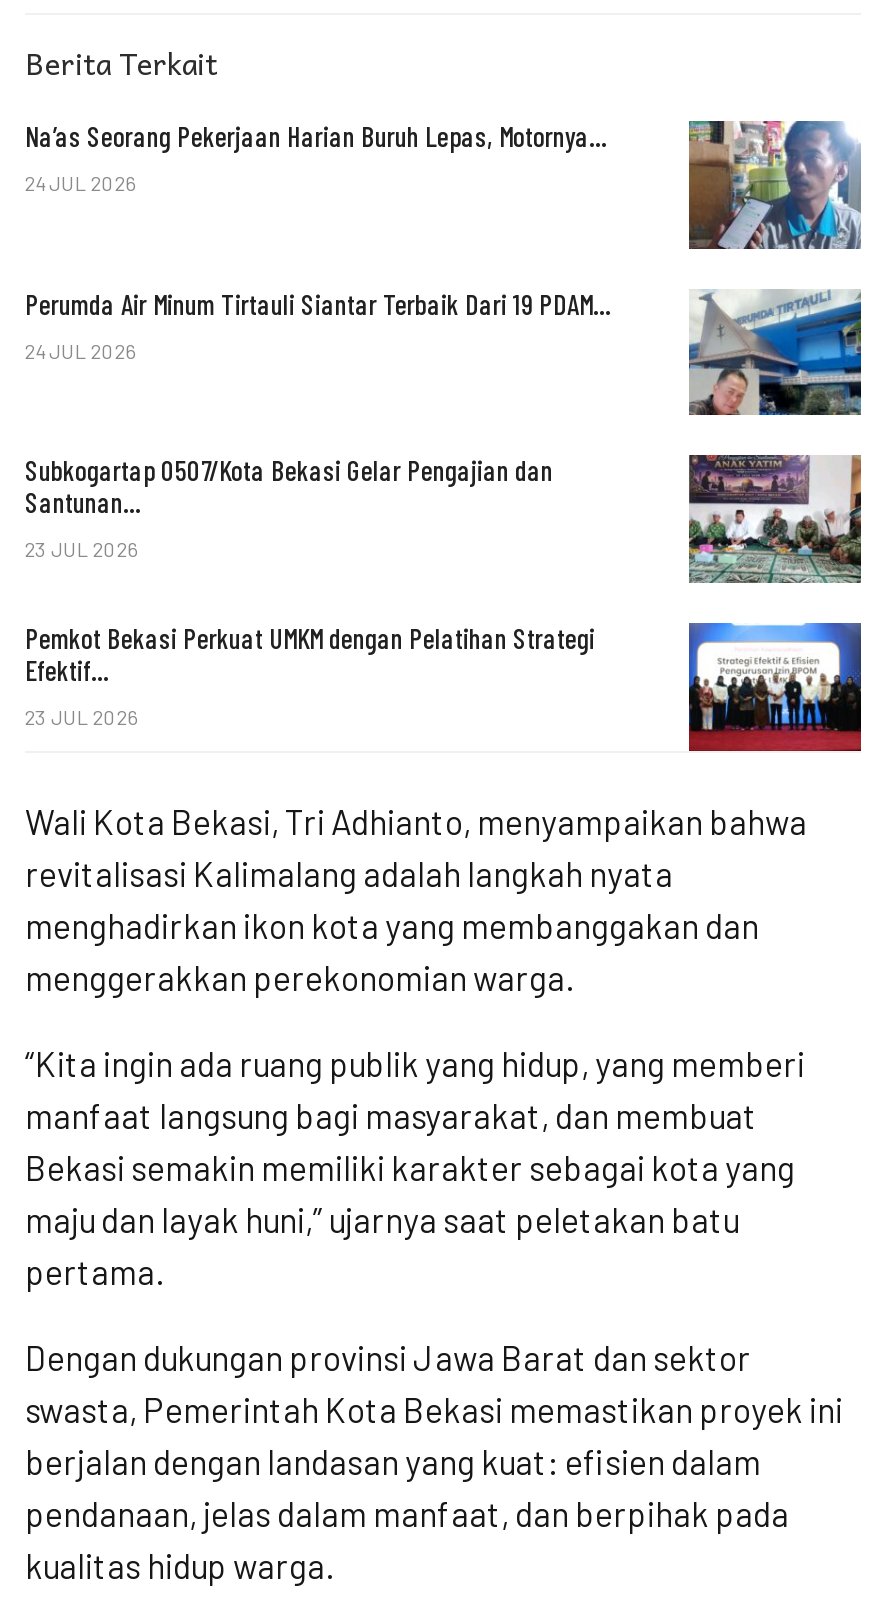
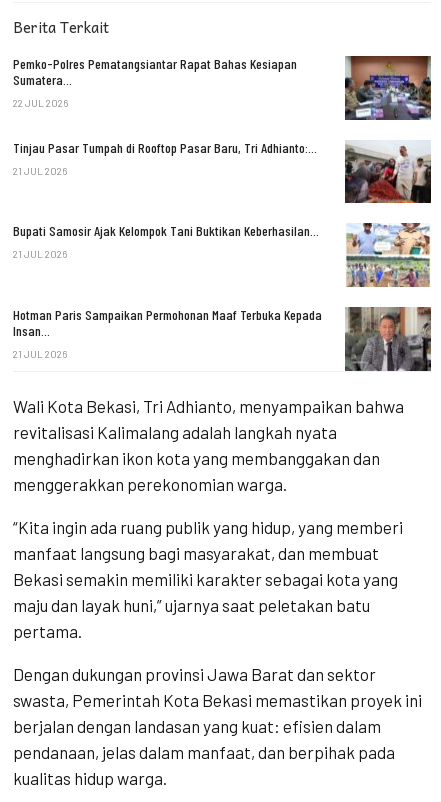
[25,119,607,153] Na’as Seorang Pekerjaan Harian Buruh Lepas, Motornya… -> [13,55,297,88] Pemko-Polres Pematangsiantar Rapat Bahas Kesiapan | Sumatera…
[687,119,863,249] [image] -> [344,55,432,120] [image]
[25,171,135,195] 24 JUL 2026 -> [13,97,68,109] 22 JUL 2026
[25,286,863,417] [image] | Perumda Air Minum Tirtauli Siantar Terbaik Dari 19 PDAM… -> [13,139,432,204] [image] | Tinjau Pasar Tumpah di Rooftop Pasar Baru, Tri Adhianto:…
[25,338,135,362] 24 JUL 2026 -> [13,165,67,177] 21 JUL 2026
[25,454,553,520] Subkogartap 0507/Kota Bekasi Gelar Pengajian dan | Santunan… -> [13,222,319,239] Bupati Samosir Ajak Kelompok Tani Buktikan Keberhasilan…
[687,453,863,585] [image] -> [345,222,431,288] [image]
[25,538,137,562] 23 JUL 2026 -> [13,248,67,260] 21 JUL 2026
[25,621,595,687] Pemkot Bekasi Perkuat UMKM dengan Pelatihan Strategi | Efektif… -> [13,306,322,339] Hotman Paris Sampaikan Permohonan Maaf Terbuka Kepada | Insan…
[687,621,863,753] [image] -> [344,306,432,372] [image]
[25,705,137,729] 23 JUL 2026 -> [13,348,67,360] 21 JUL 2026

